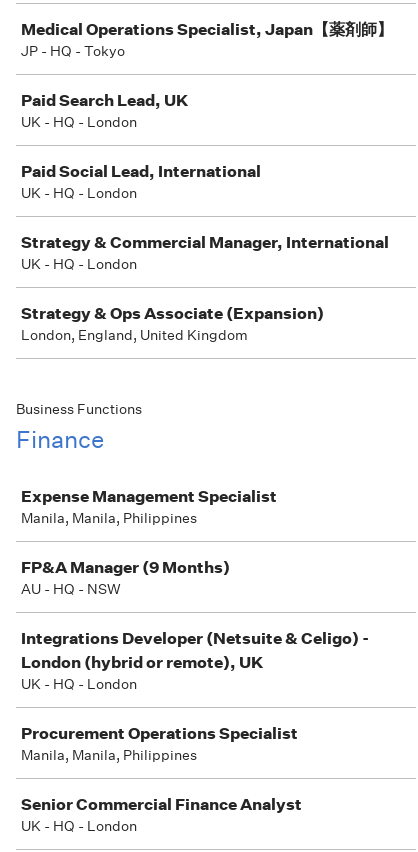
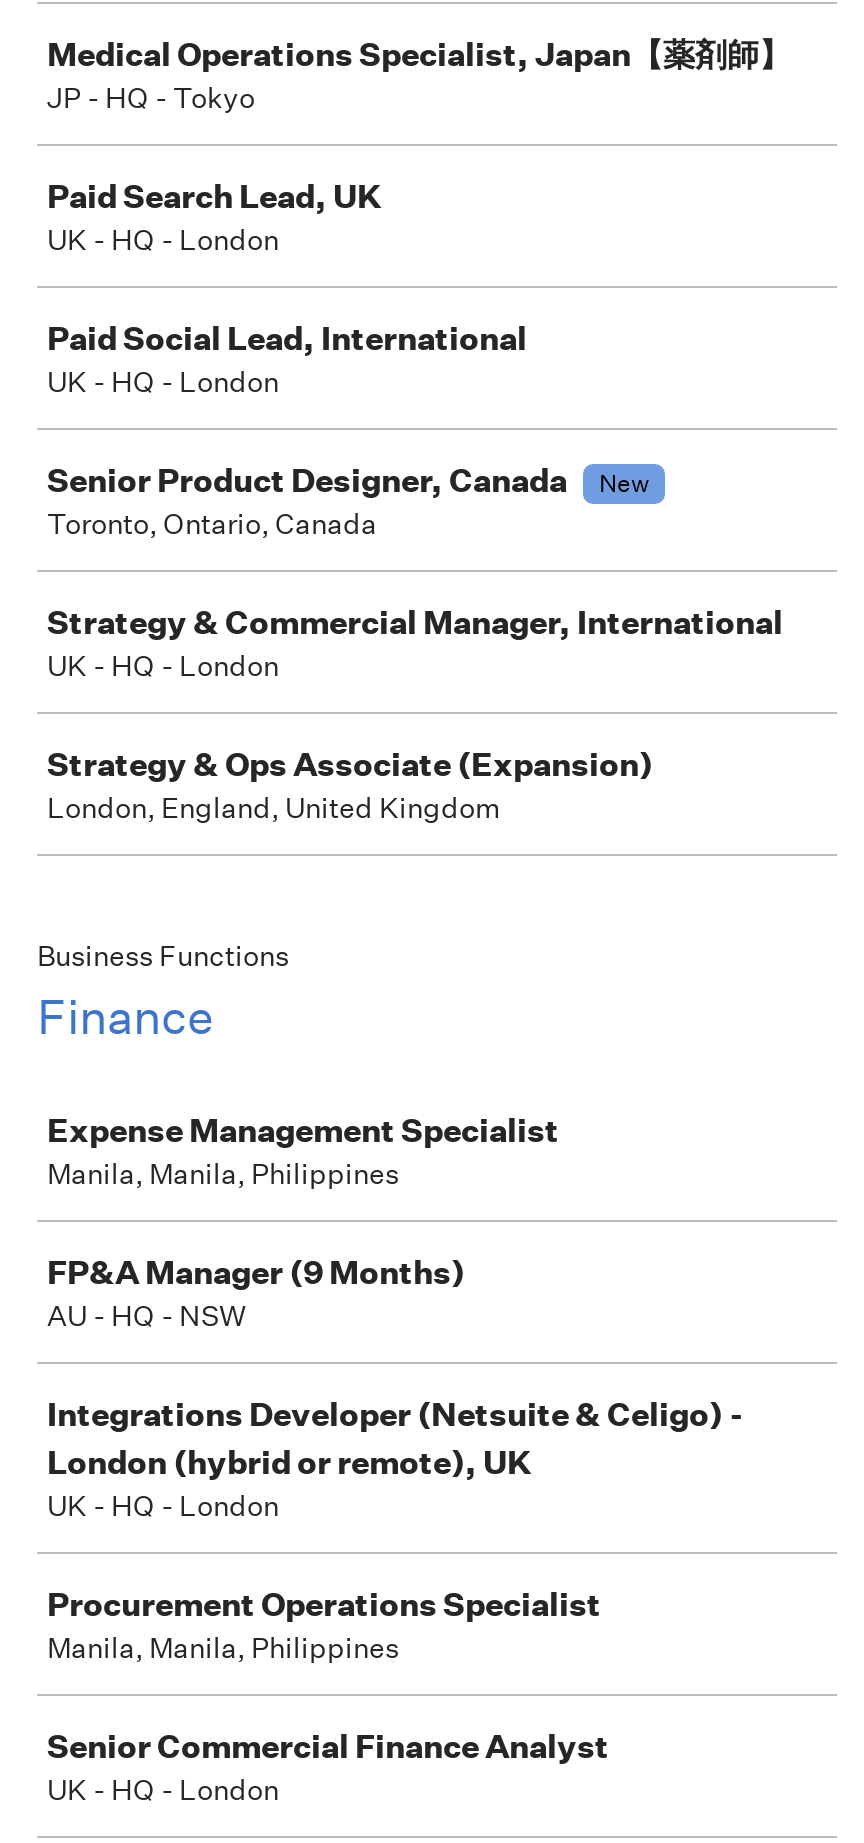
none -> [47,461,649,543] Senior Product Designer, Canada | New | Toronto, Ontario, Canada

